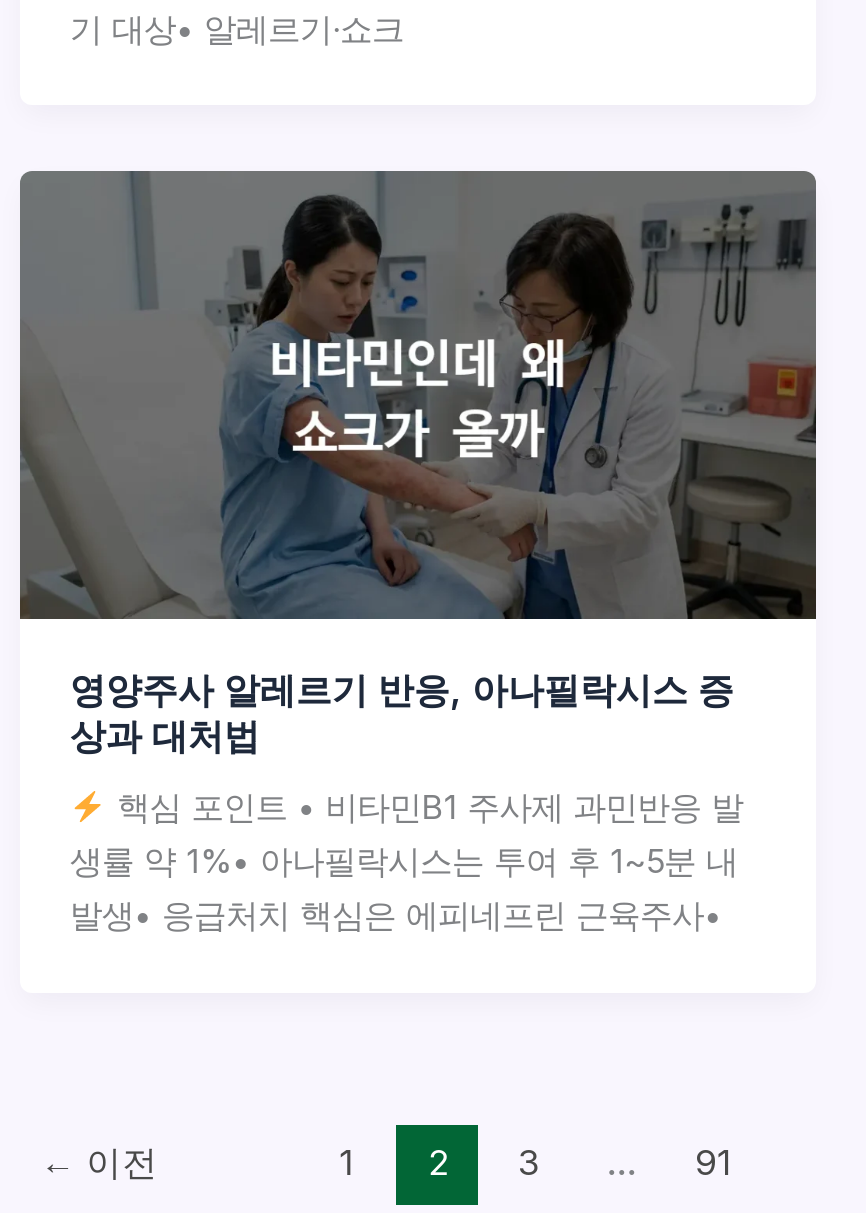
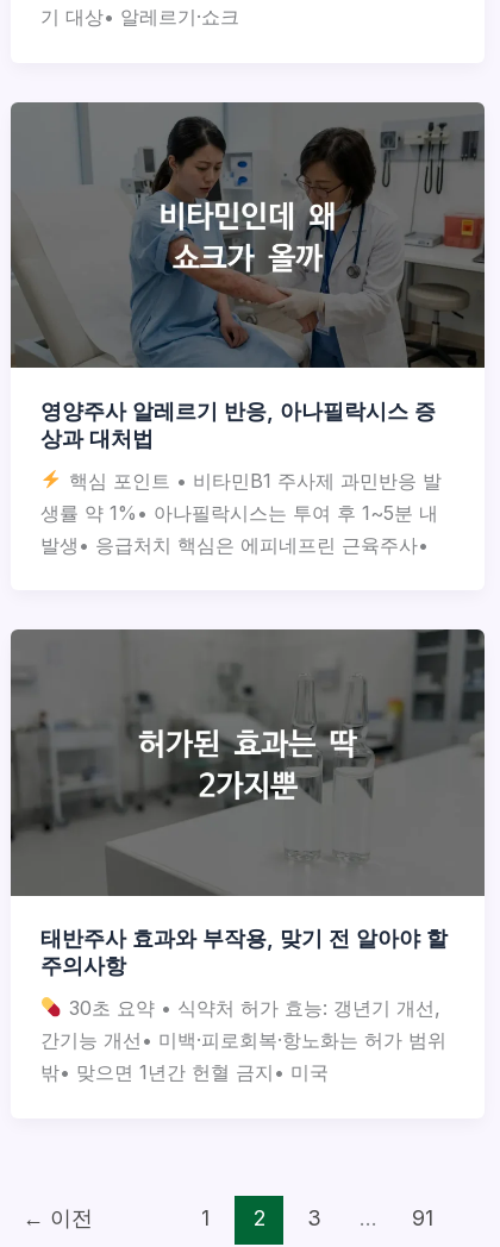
none -> [11,629,485,1084] [image] | 태반주사 효과와 부작용, 맞기 전 알아야 할 | 주의사항 | 30초 요약 • 식약처 허가 효능: 갱년기 개선, | 간기능 개선• 미백·피로회복·항노화는 허가 범위 | 밖• 맞으면 1년간 헌혈 금지• 미국

